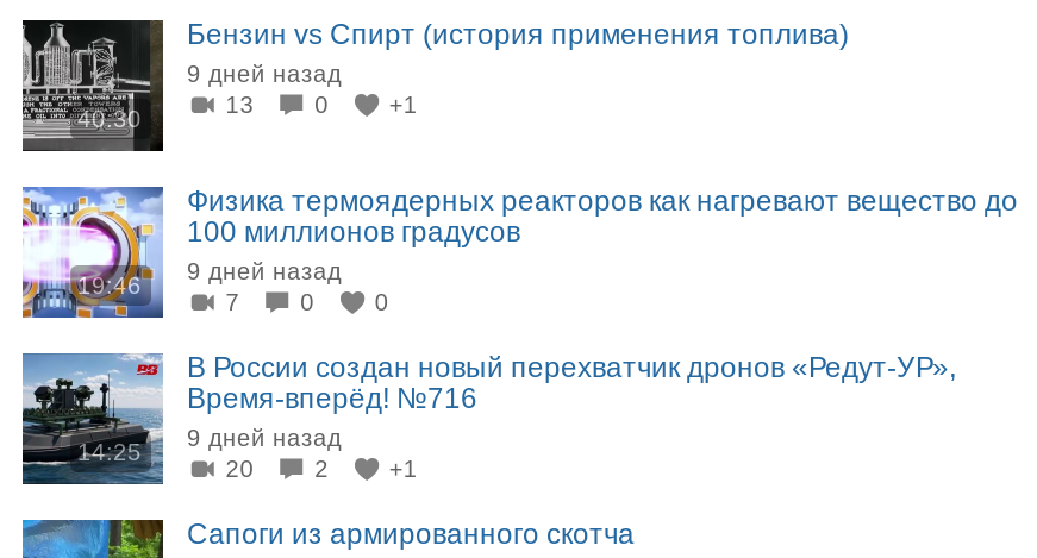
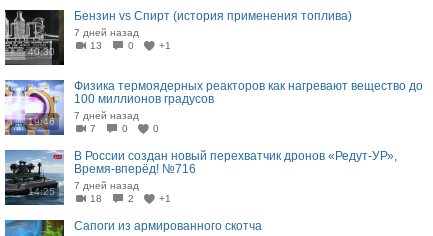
[187,61,342,87] 9 дней назад -> [74,27,139,38] 7 дней назад
[187,258,342,284] 9 дней назад -> [74,110,139,121] 7 дней назад
[187,425,342,451] 9 дней назад -> [74,180,139,191] 7 дней назад
[219,456,432,482] 20 2 +1 -> [87,193,177,204] 18 2 +1

